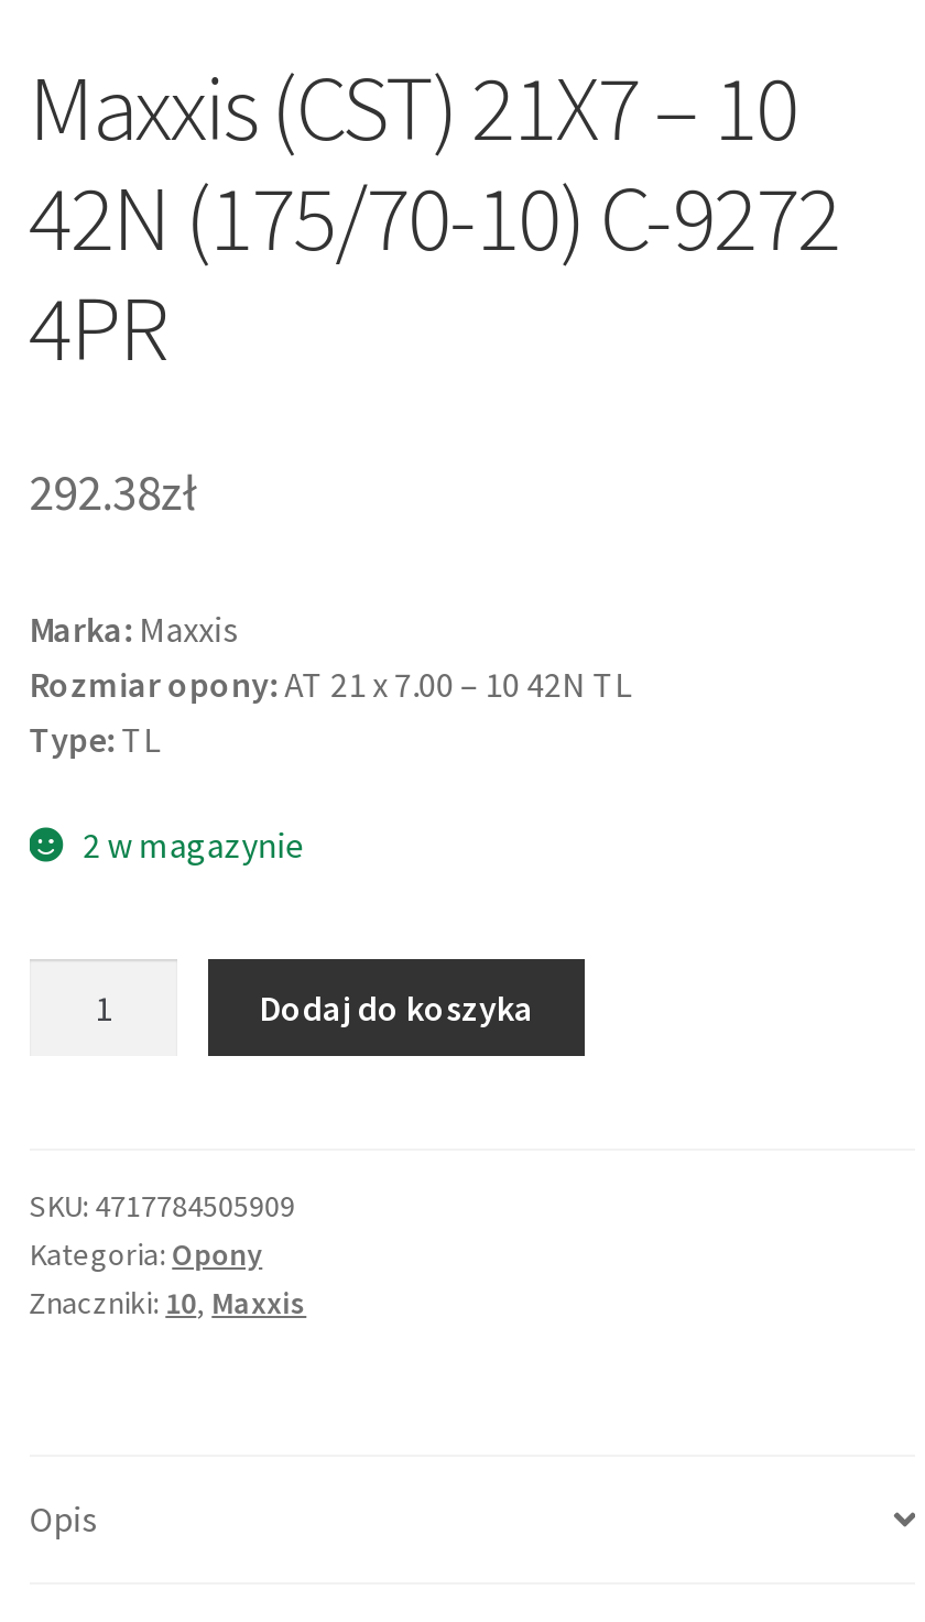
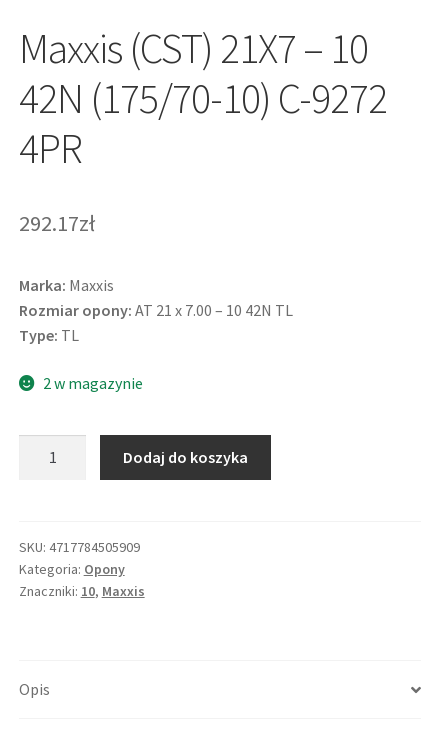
[29,462,196,524] 292.38zł -> [19,209,95,237] 292.17zł

